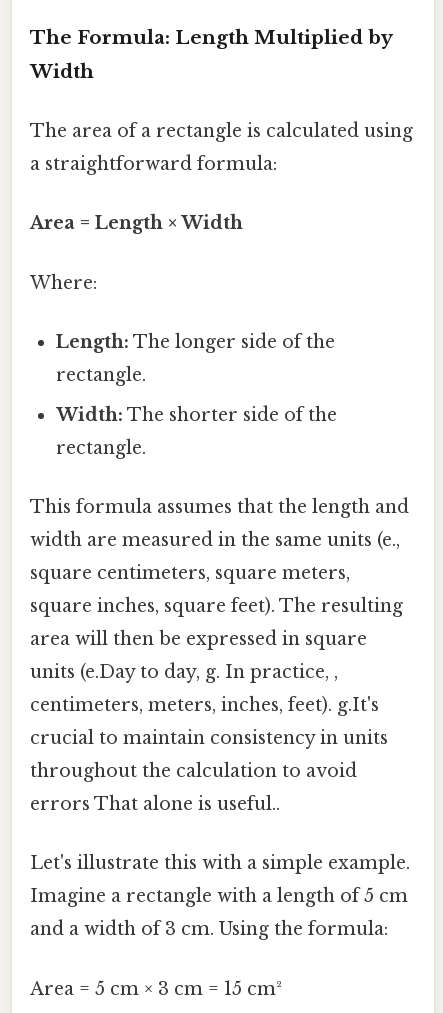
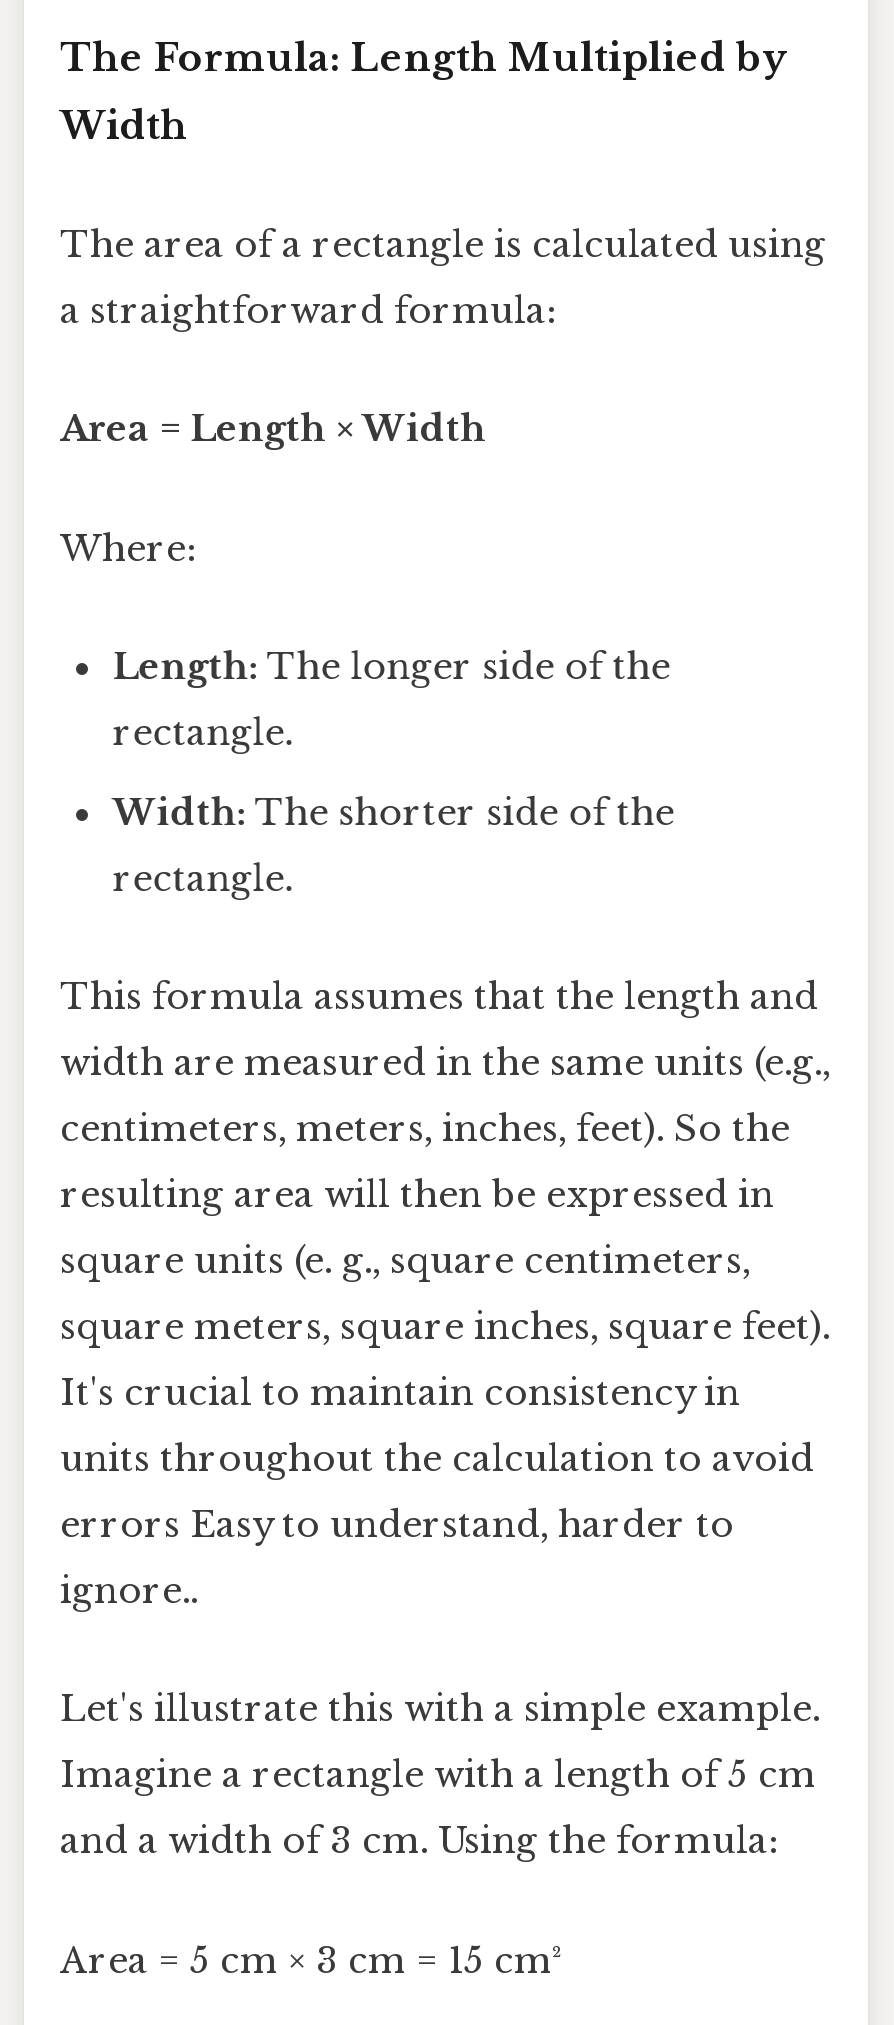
[30,529,400,551] width are measured in the same units (e., -> [60,1041,830,1085] width are measured in the same units (e.g.,
[30,562,350,584] square centimeters, square meters, -> [60,1107,790,1151] centimeters, meters, inches, feet). So the
[30,595,403,617] square inches, square feet). The resulting -> [60,1173,774,1217] resulting area will then be expressed in
[30,628,367,650] area will then be expressed in square -> [60,1239,750,1283] square units (e. g., square centimeters,
[30,661,338,683] units (e.Day to day, g. In practice, , -> [60,1305,830,1349] square meters, square inches, square feet).
[30,694,379,716] centimeters, meters, inches, feet). g.It's -> [60,1371,740,1415] It's crucial to maintain consistency in
[30,727,388,749] crucial to maintain consistency in units -> [60,1437,814,1481] units throughout the calculation to avoid
[30,760,357,782] throughout the calculation to avoid -> [60,1503,734,1547] errors Easy to understand, harder to
[30,793,280,815] errors That alone is useful.. -> [60,1569,198,1613] ignore..

